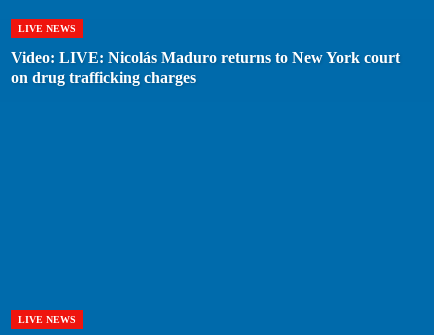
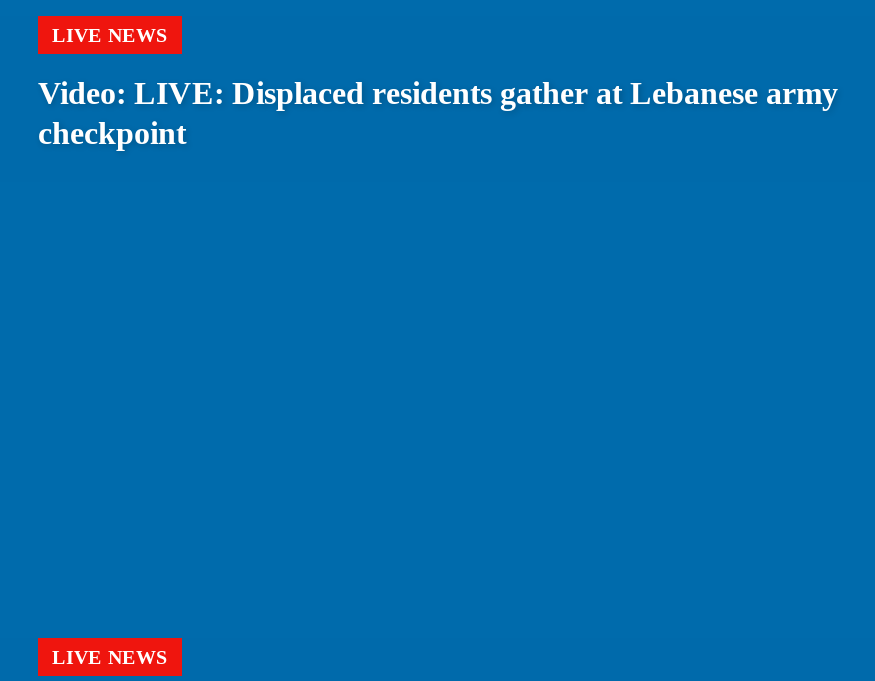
[11,49,400,86] Video: LIVE: Nicolás Maduro returns to New York court | on drug trafficking charges -> [38,76,838,150] Video: LIVE: Displaced residents gather at Lebanese army | checkpoint

